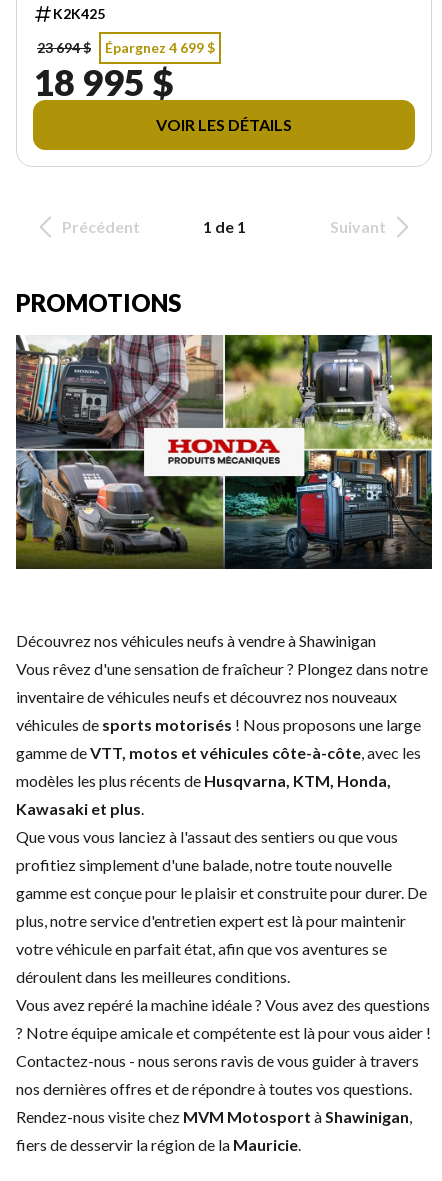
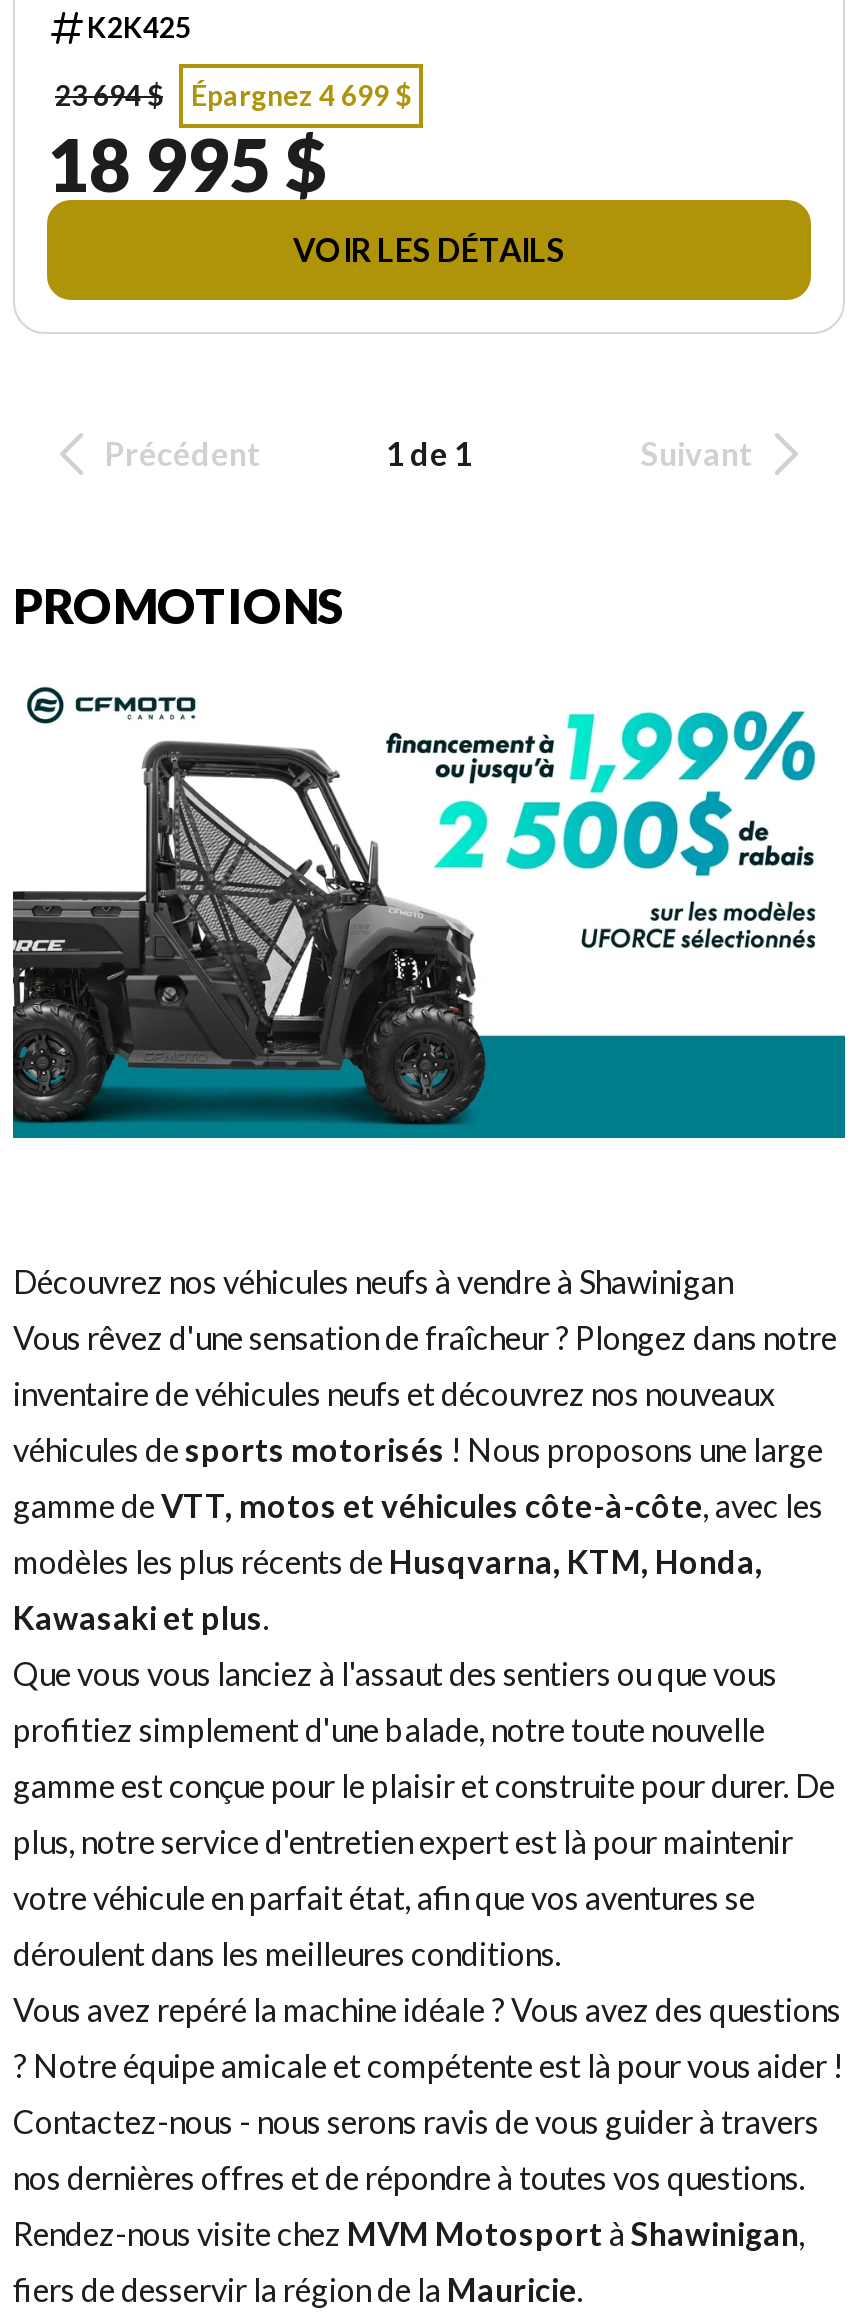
[15,334,433,570] [image] -> [11,670,847,1140] [image]

